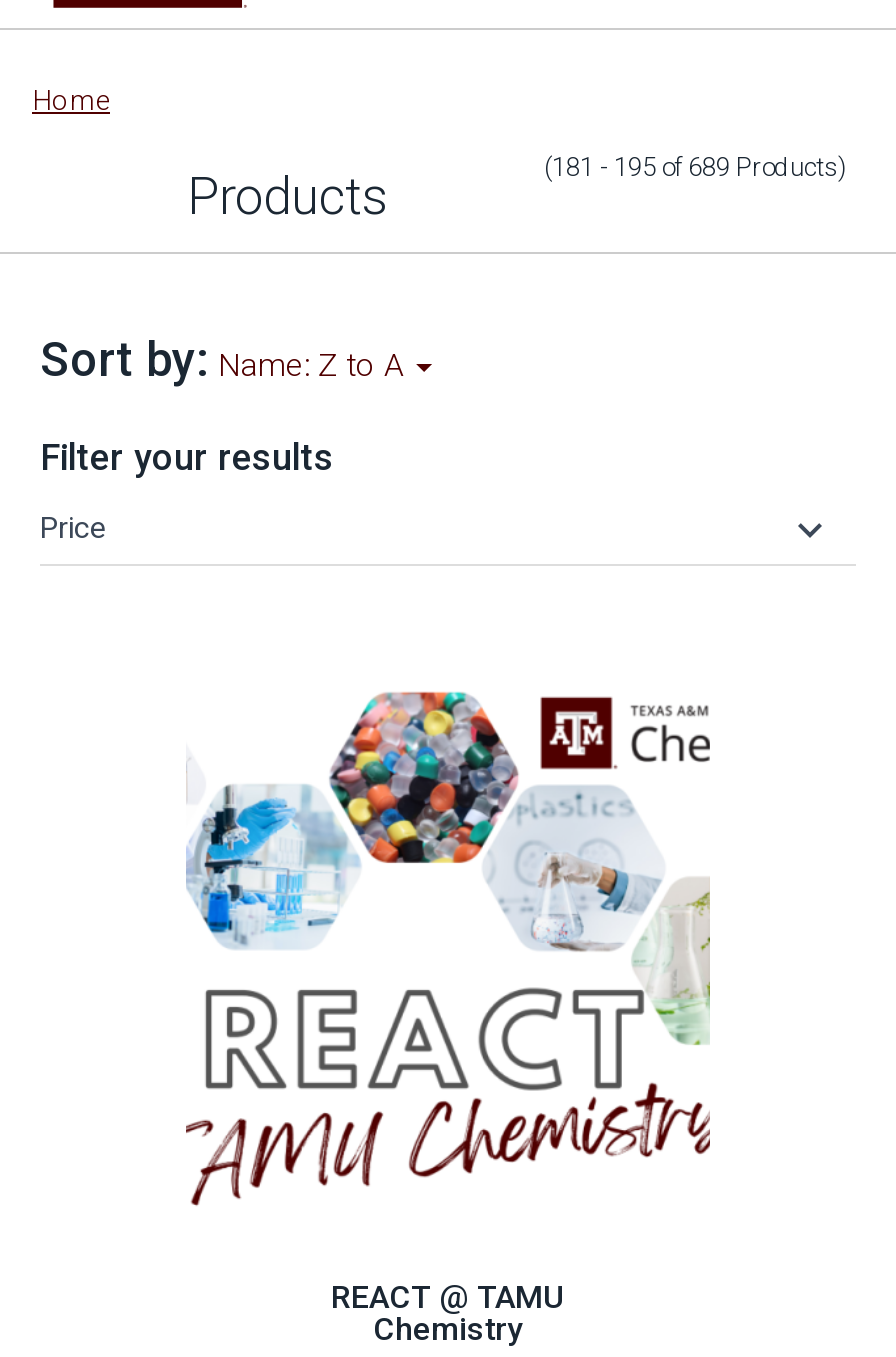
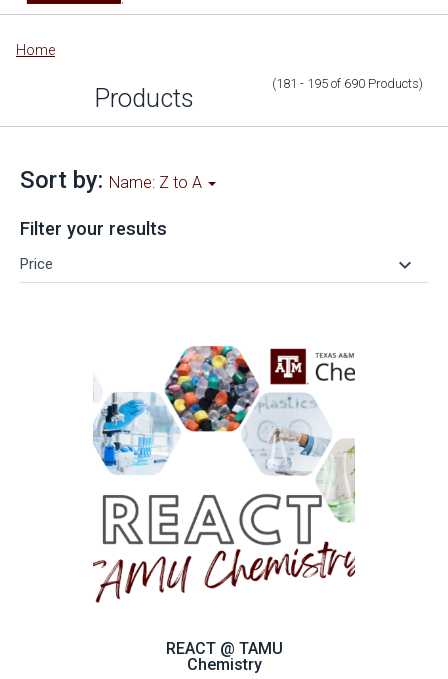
[544,152,846,182] (181 - 195 of 689 Products) -> [272,76,423,91] (181 - 195 of 690 Products)

